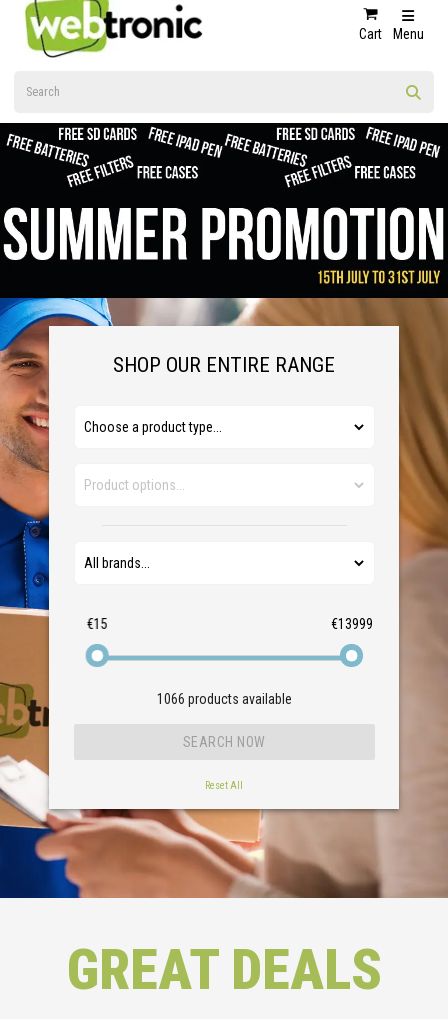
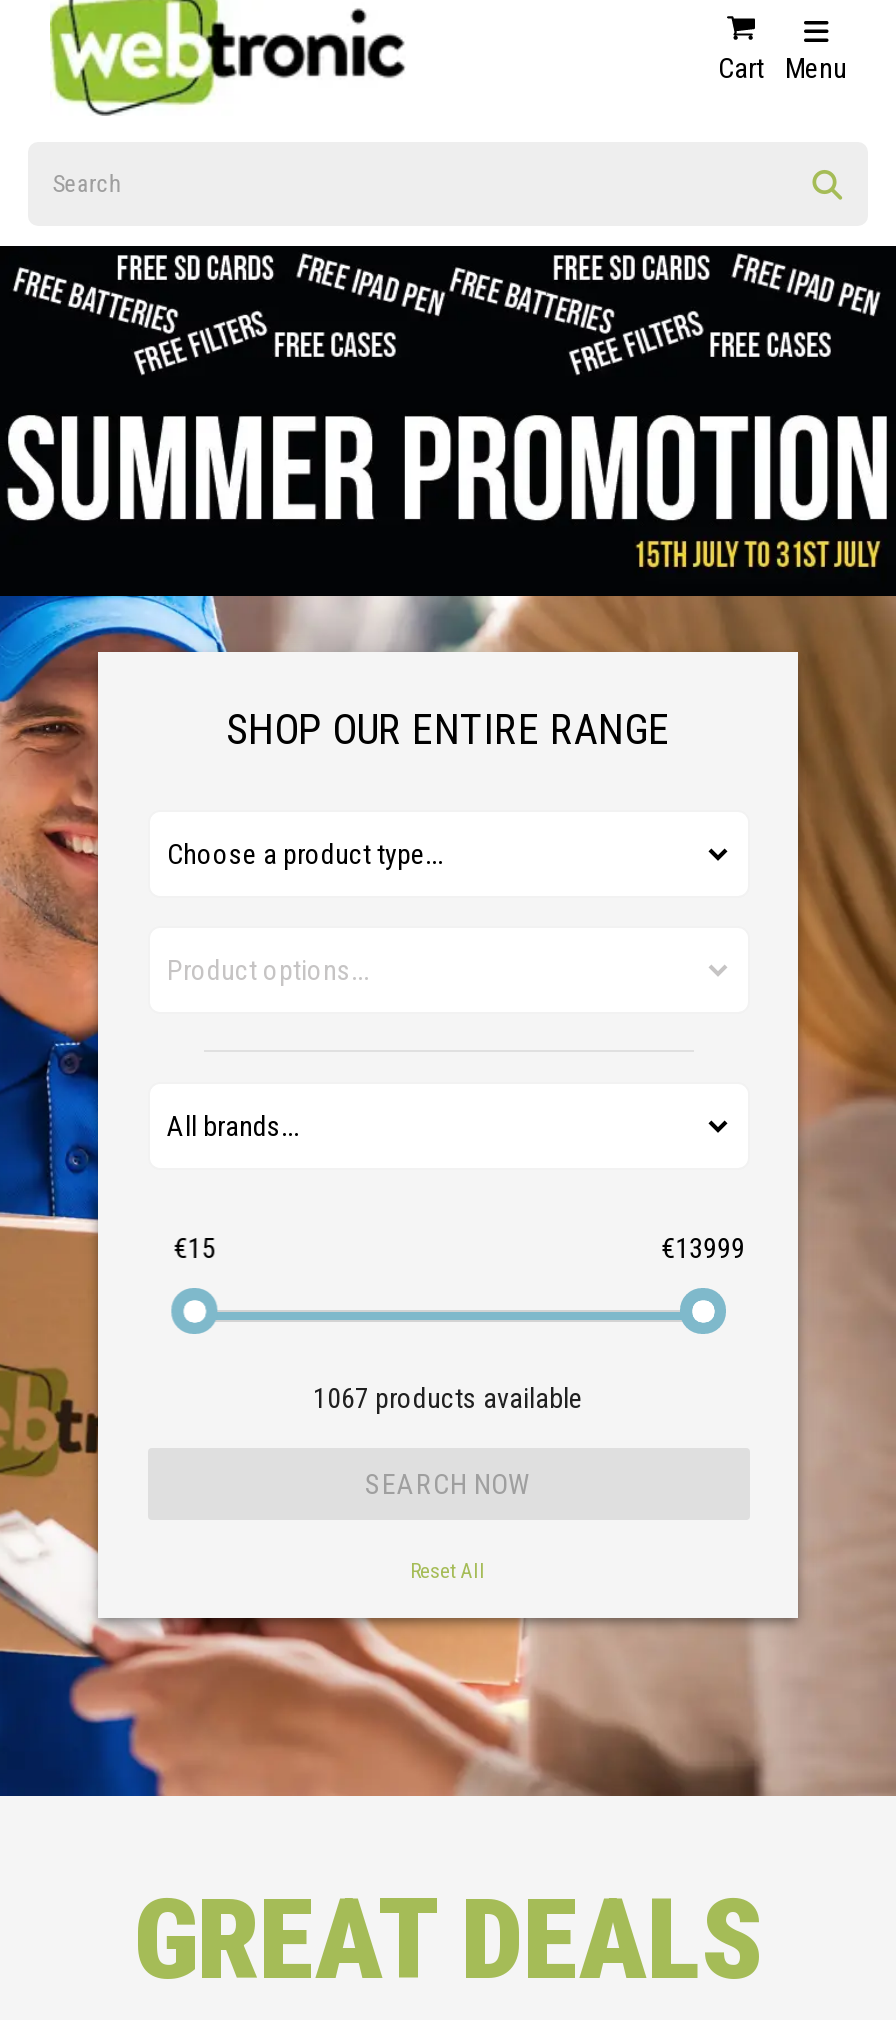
[156,691,291,707] 1066 products available -> [313,1383,583,1415] 1067 products available

